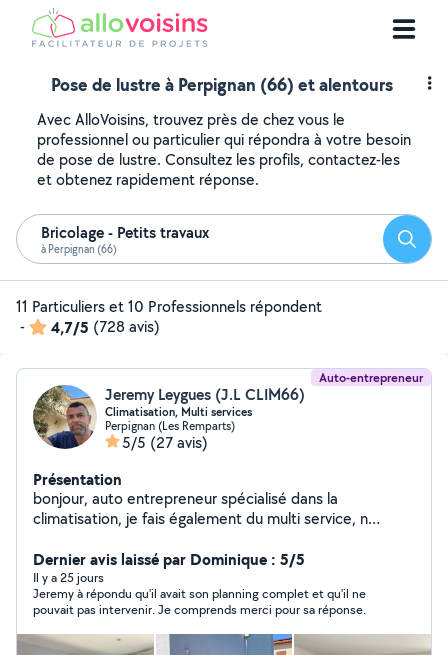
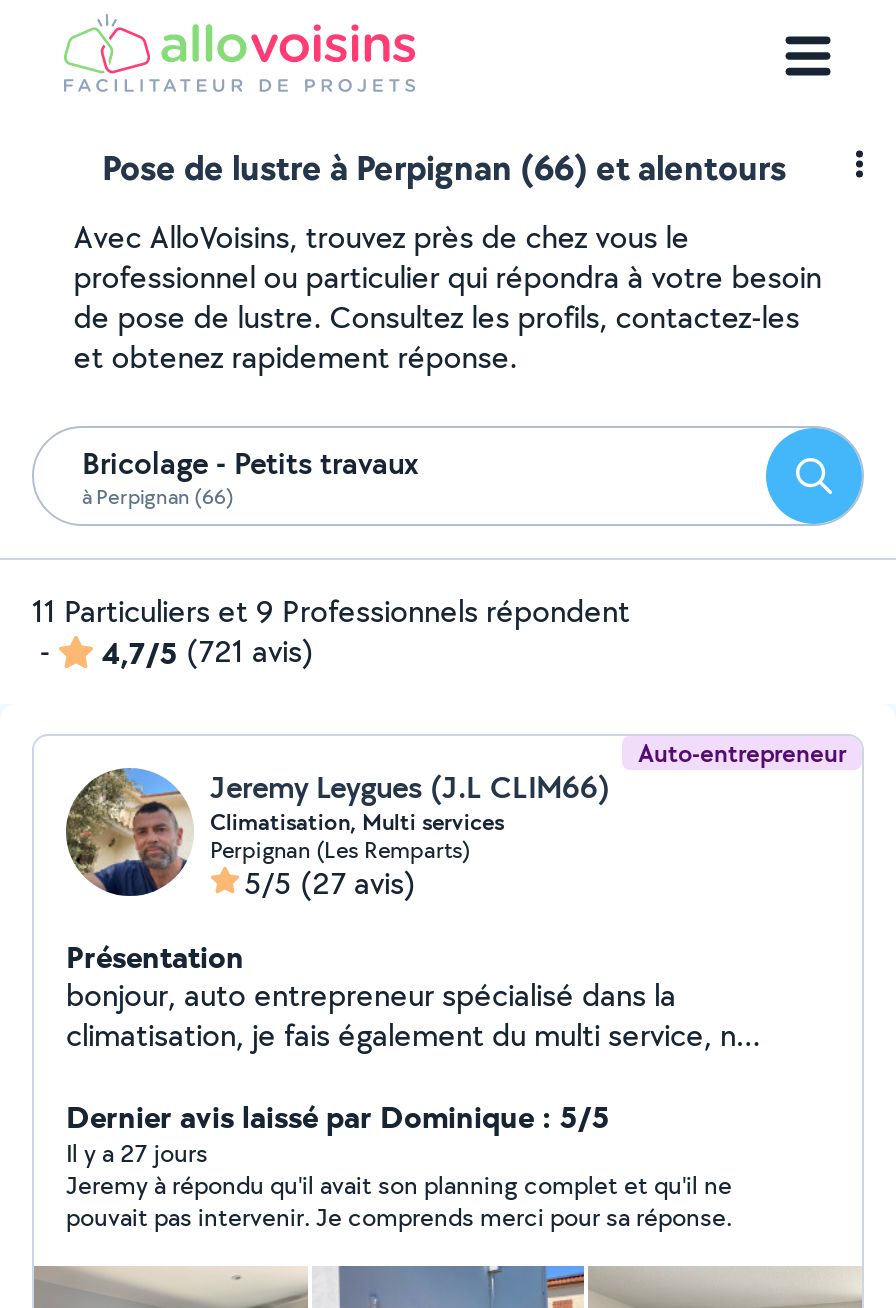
[16,296,322,317] 11 Particuliers et 10 Professionnels répondent -> [32,590,630,632] 11 Particuliers et 9 Professionnels répondent
[51,316,160,338] 4,7/5 (728 avis) -> [102,630,314,674] 4,7/5 (721 avis)
[33,569,104,586] Il y a 25 jours -> [66,1136,208,1170] Il y a 27 jours

